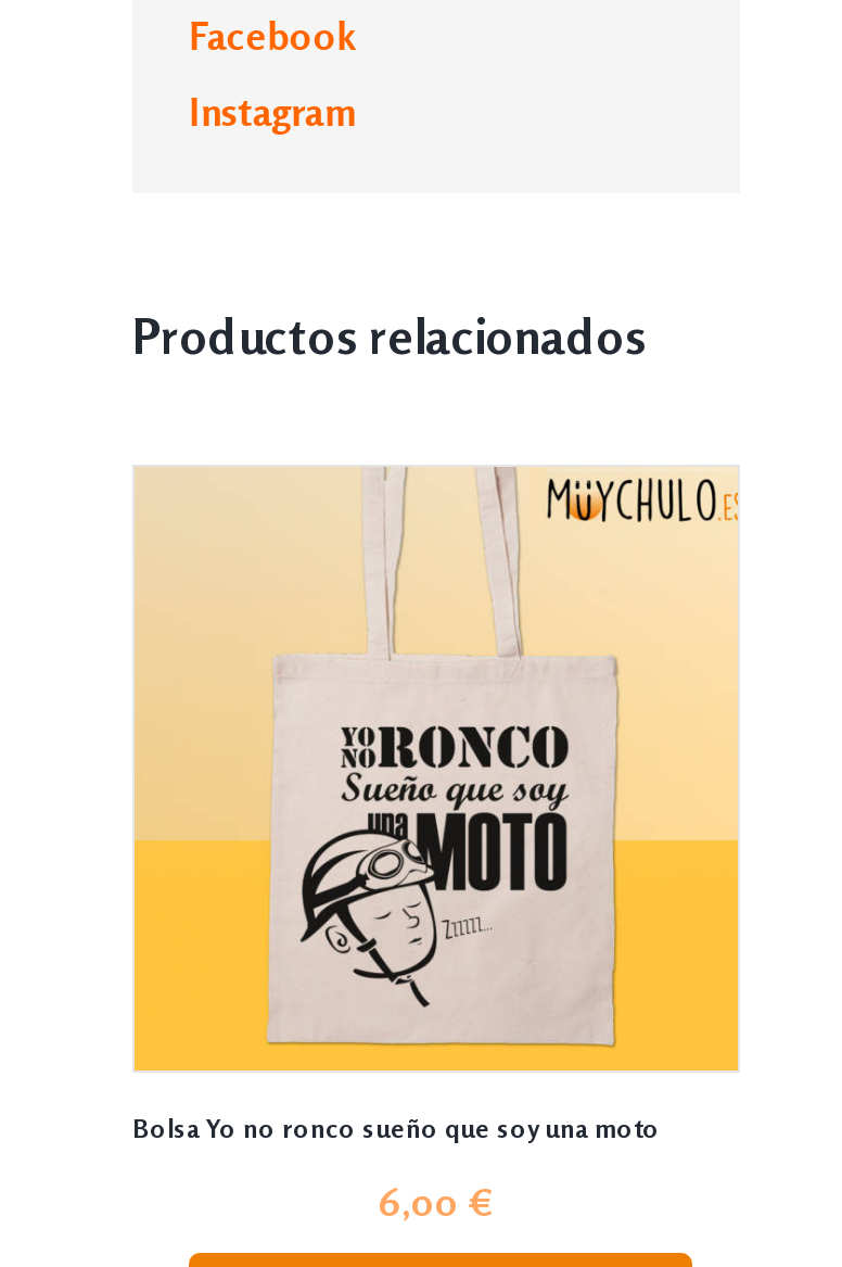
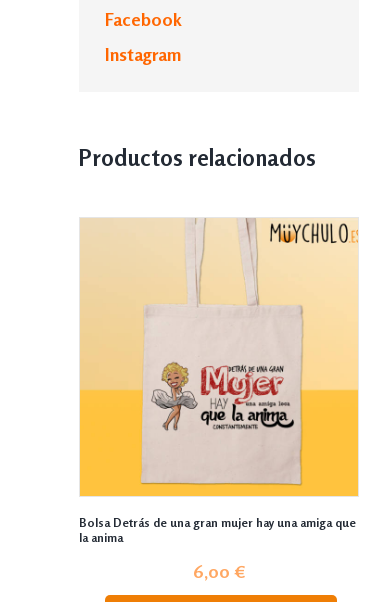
[299,725,584,1008] [image] -> [151,353,295,454] [image]
[132,1112,660,1144] Bolsa Yo no ronco sueño que soy una moto -> [79,515,356,545] Bolsa Detrás de una gran mujer hay una amiga que | la anima

